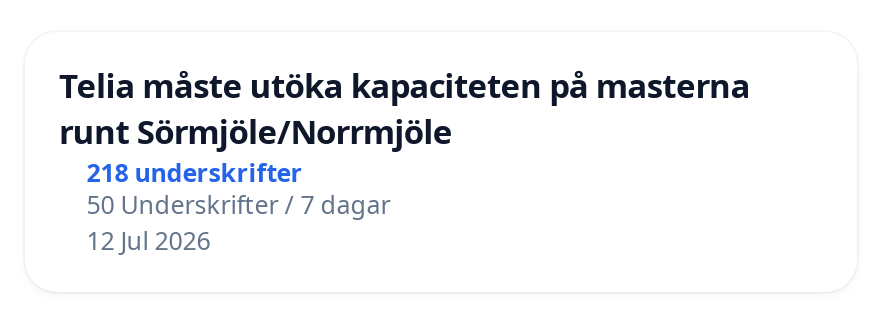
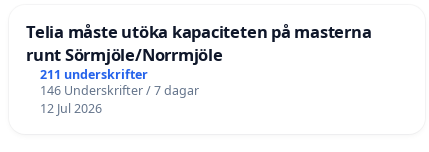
[87,157,303,191] 218 underskrifter -> [40,66,148,83] 211 underskrifter
[87,189,391,223] 50 Underskrifter / 7 dagar -> [40,82,199,99] 146 Underskrifter / 7 dagar

